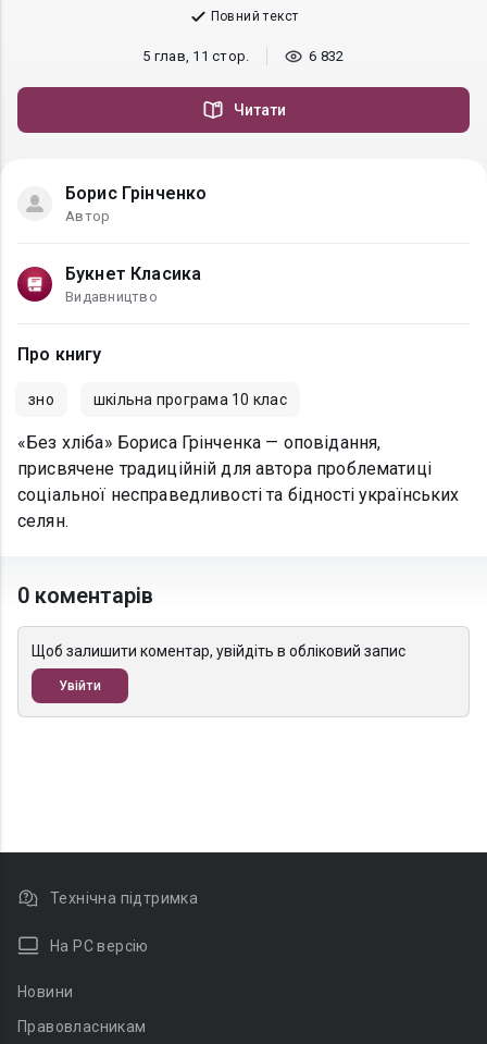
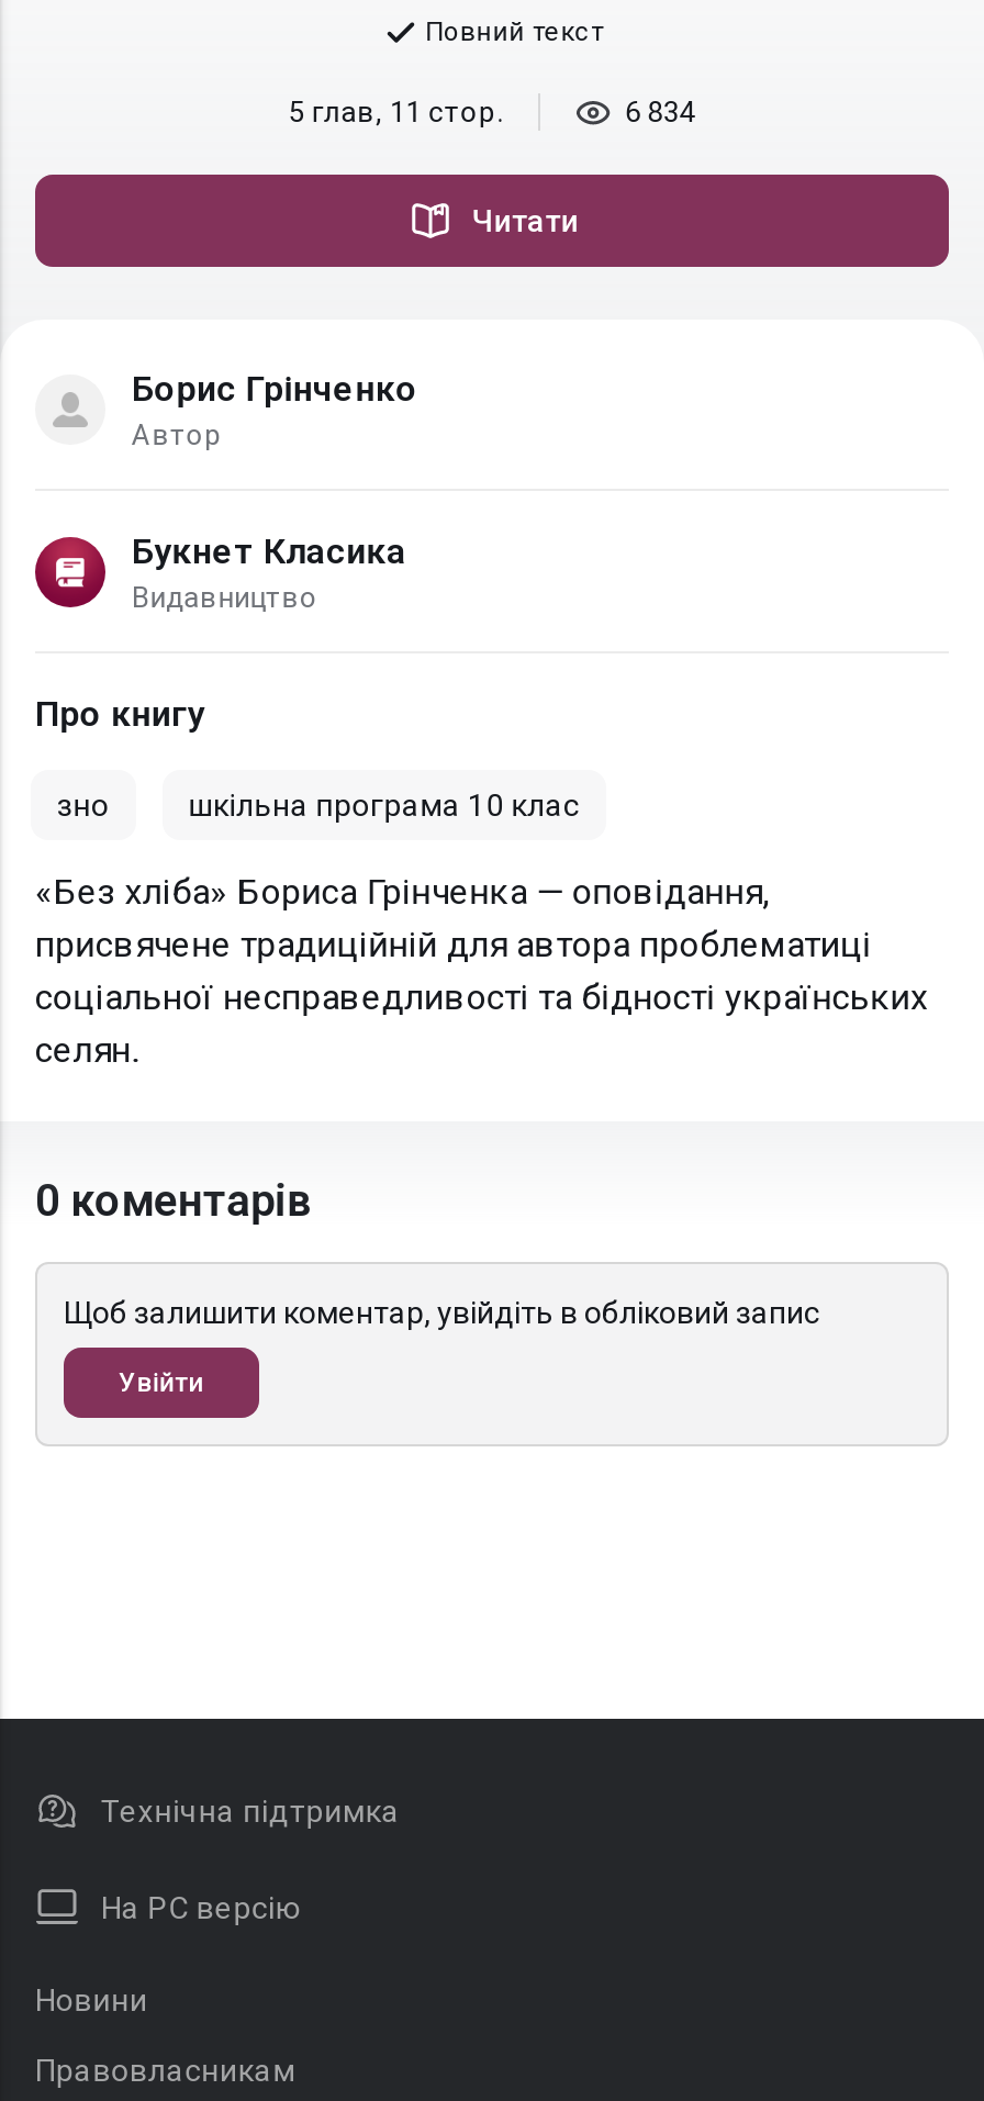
[309,48,344,64] 6 832 -> [625,96,695,129] 6 834

